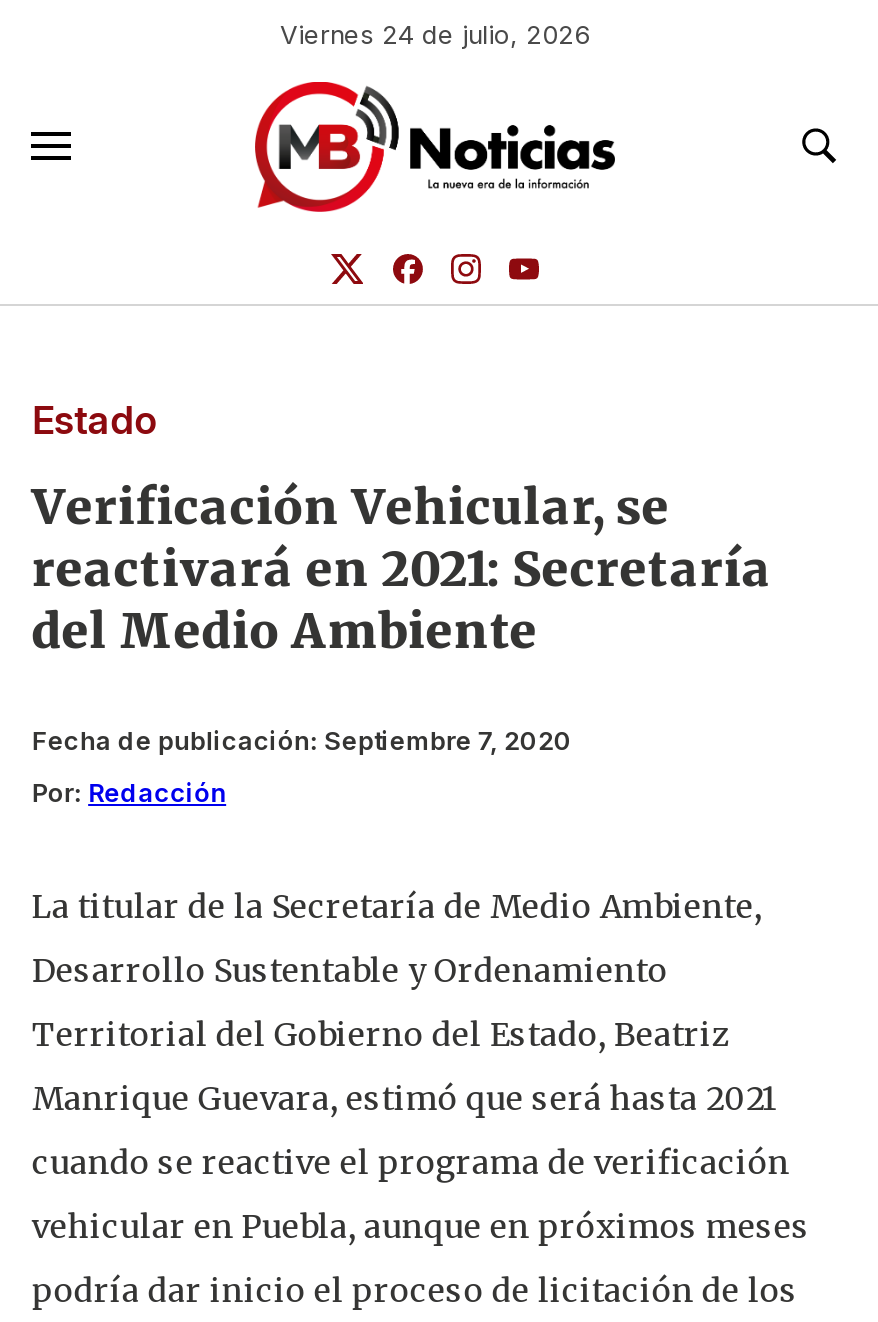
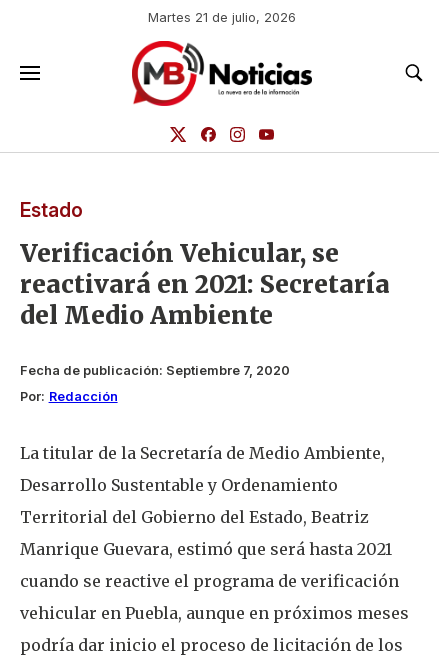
[280,20,590,50] Viernes 24 de julio, 2026 -> [148,10,296,25] Martes 21 de julio, 2026

